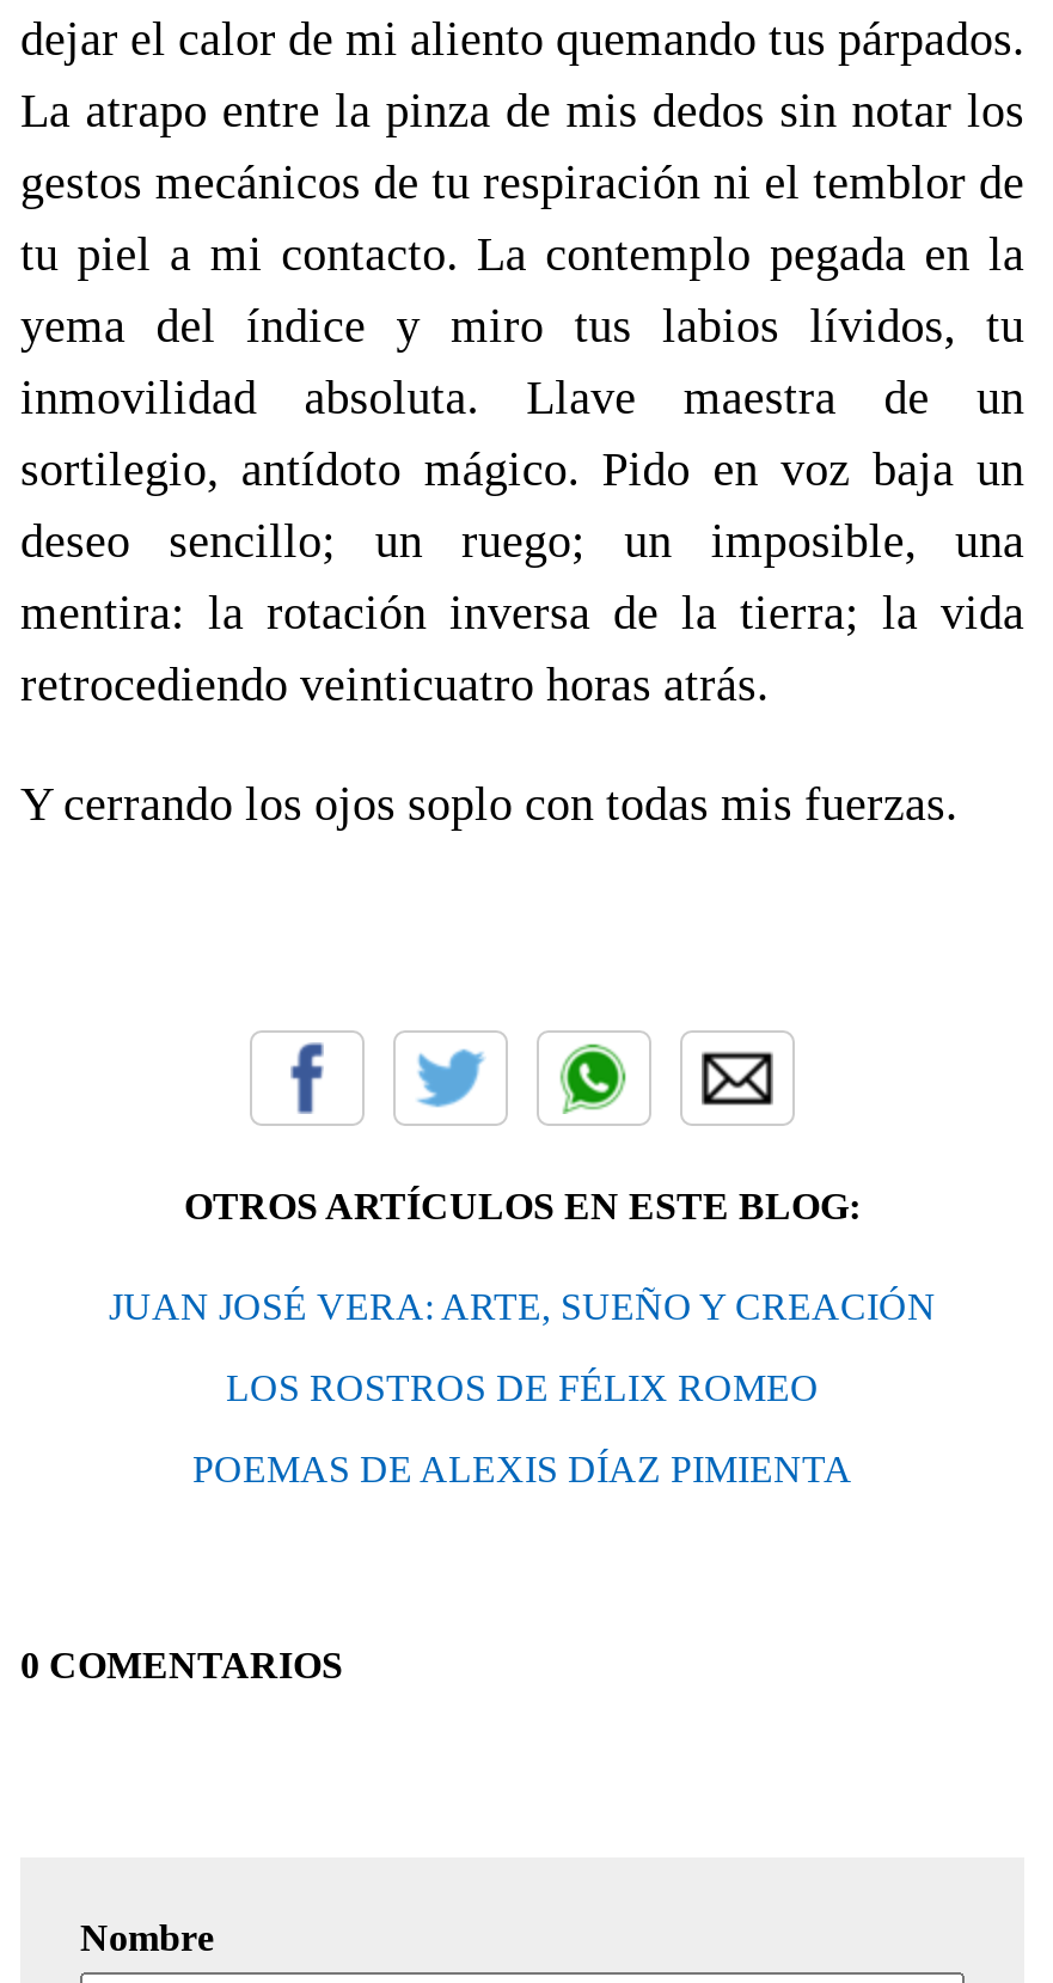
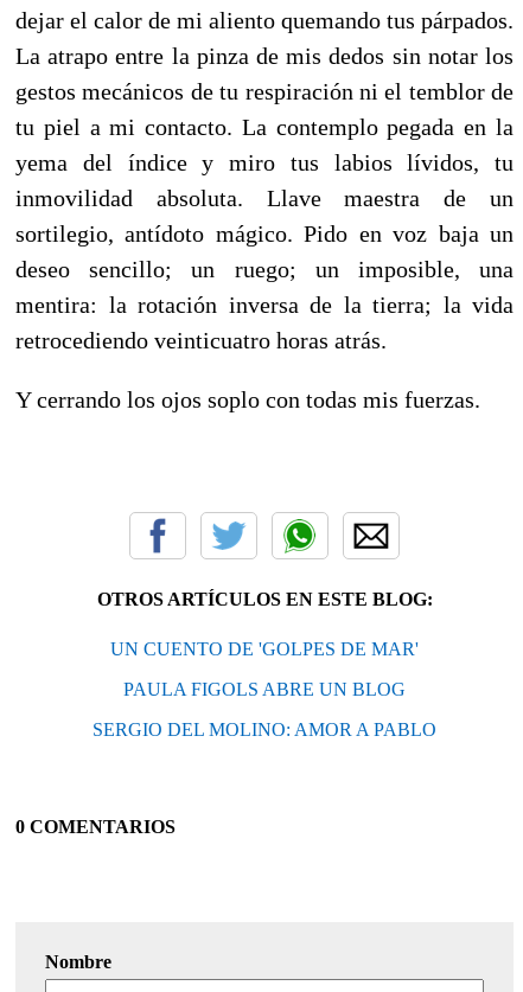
[109,1286,936,1326] JUAN JOSÉ VERA: ARTE, SUEÑO Y CREACIÓN -> [110,639,419,659] UN CUENTO DE 'GOLPES DE MAR'
[226,1367,819,1408] LOS ROSTROS DE FÉLIX ROMEO -> [123,679,406,699] PAULA FIGOLS ABRE UN BLOG
[192,1448,852,1489] POEMAS DE ALEXIS DÍAZ PIMIENTA -> [93,719,436,739] SERGIO DEL MOLINO: AMOR A PABLO

